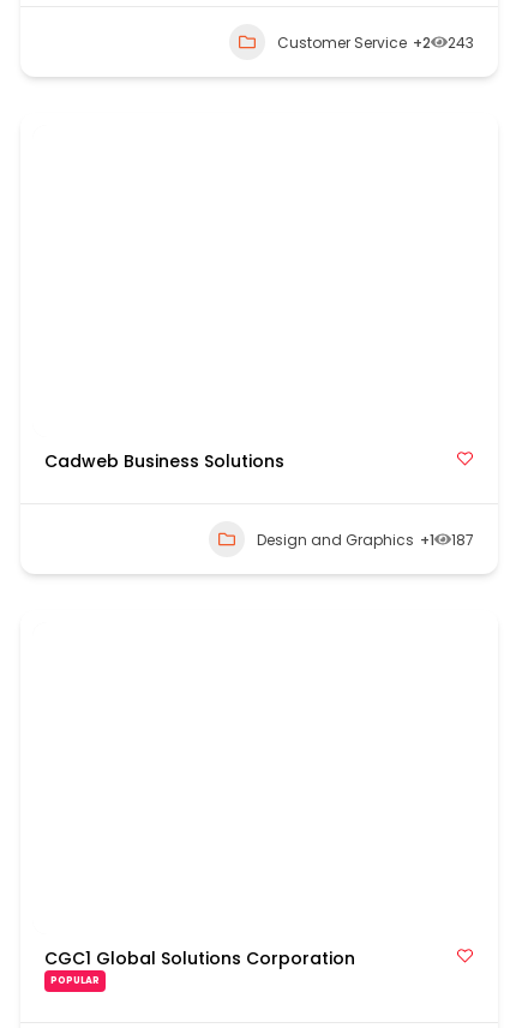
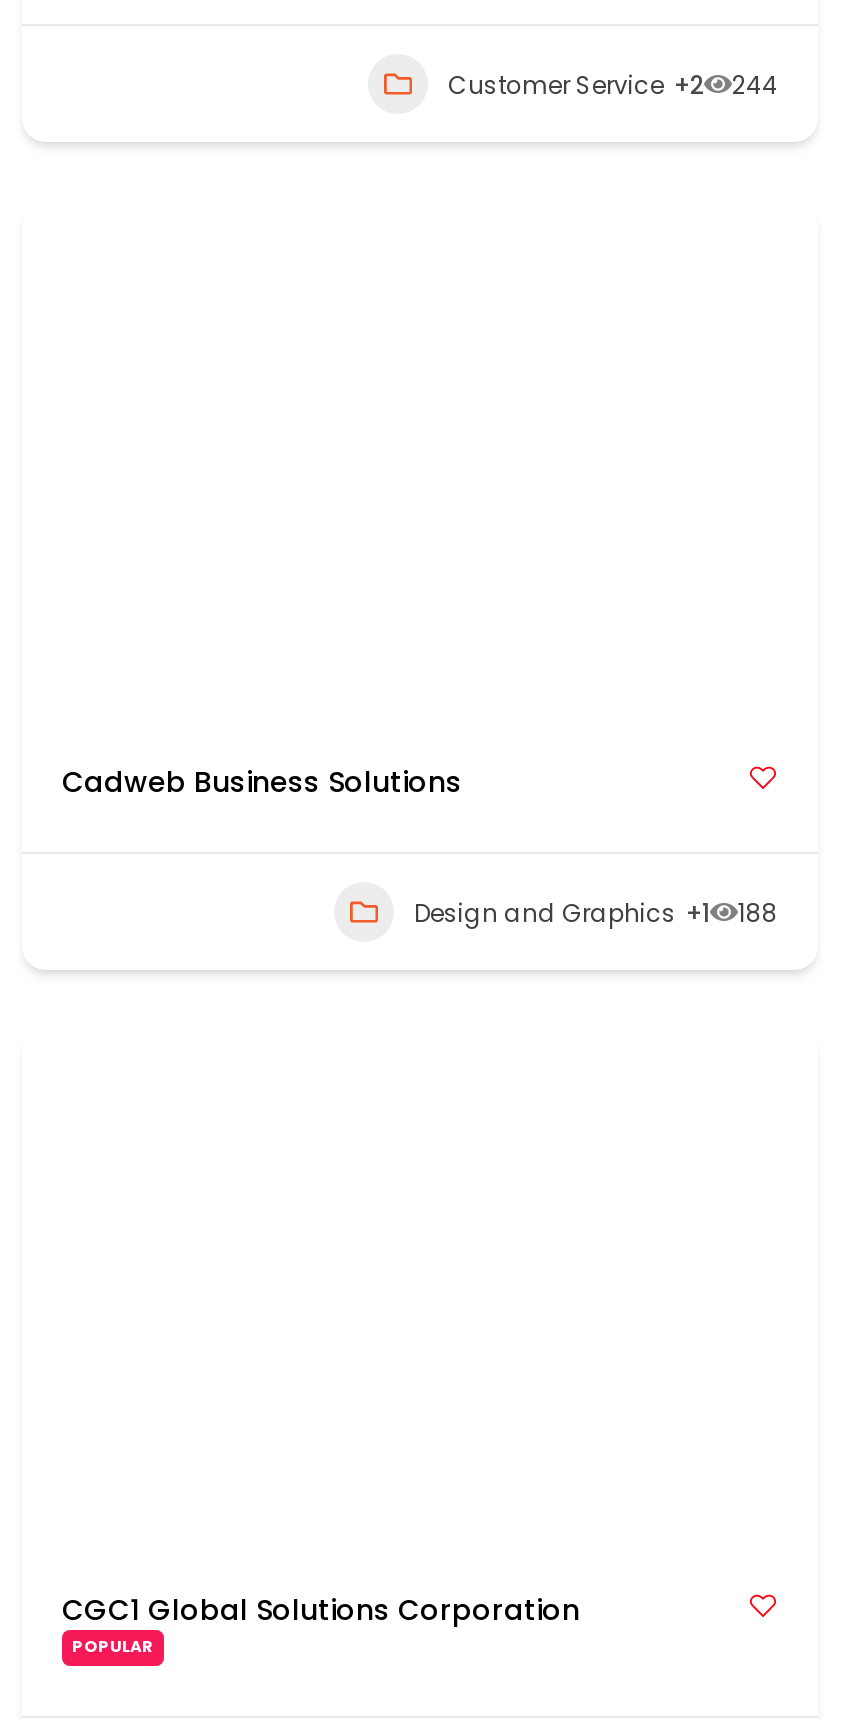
[277,32,474,52] Customer Service +2 243 -> [448,67,778,101] Customer Service +2 244
[257,529,474,549] Design and Graphics +1 187 -> [414,895,778,929] Design and Graphics +1 188

